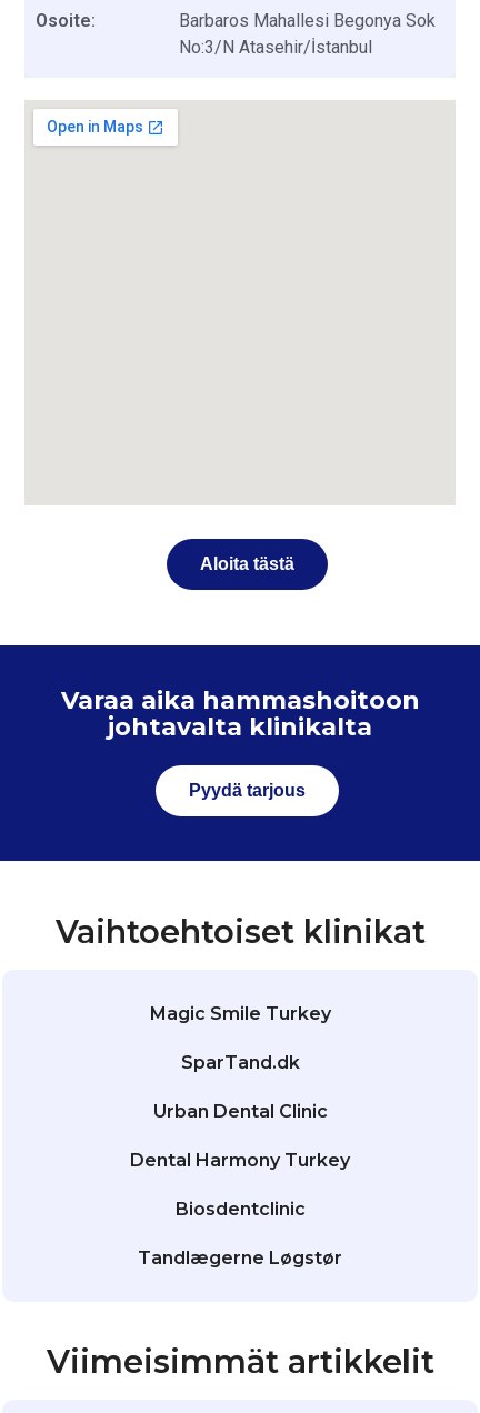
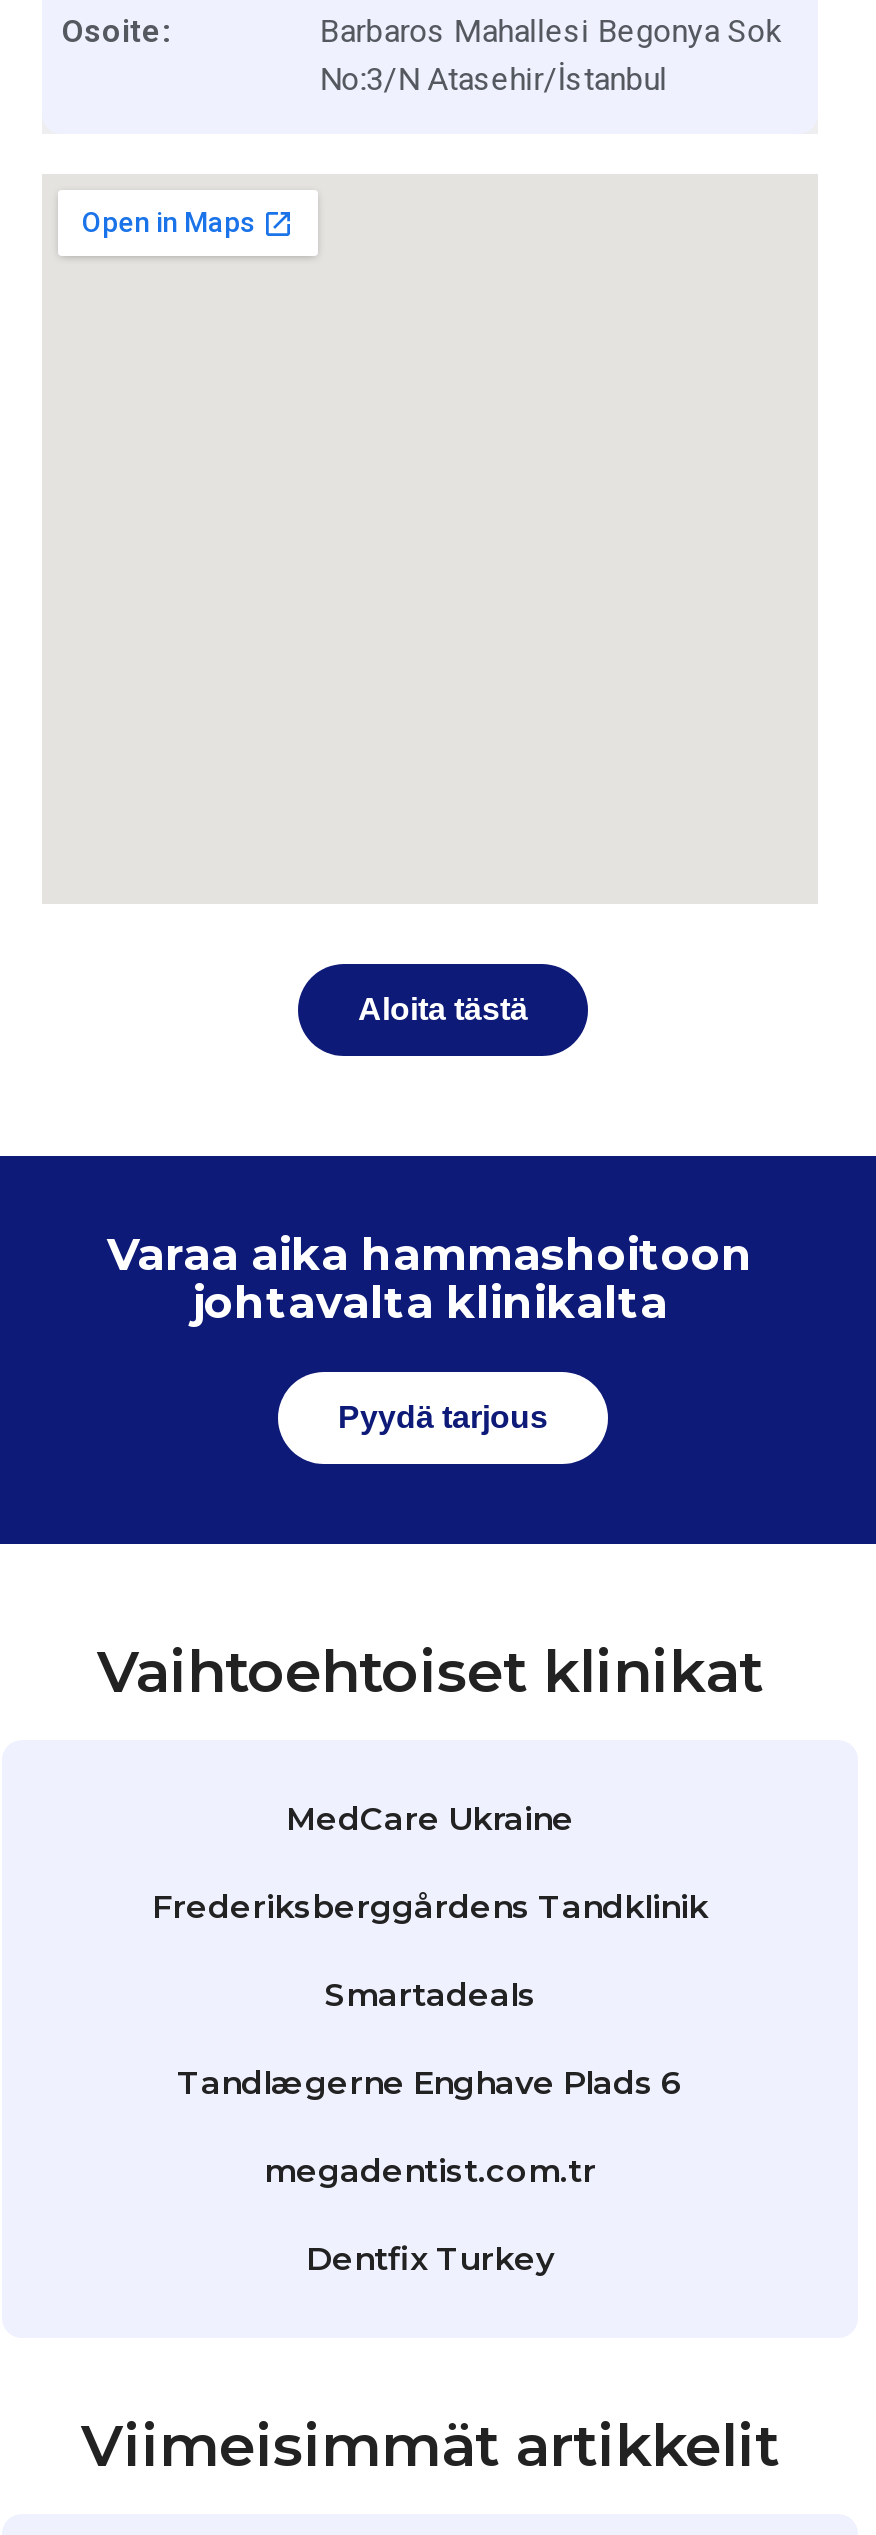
[149,1003,331,1024] Magic Smile Turkey -> [286,1800,574,1838] MedCare Ukraine
[181,1052,299,1073] SparTand.dk -> [152,1888,708,1926] Frederiksberggårdens Tandklinik
[153,1101,327,1122] Urban Dental Clinic -> [324,1976,536,2014] Smartadeals
[130,1150,350,1171] Dental Harmony Turkey -> [177,2064,683,2102] Tandlægerne Enghave Plads 6
[175,1199,305,1220] Biosdentclinic -> [264,2152,596,2190] megadentist.com.tr
[138,1248,342,1269] Tandlægerne Løgstør -> [306,2240,554,2278] Dentfix Turkey

